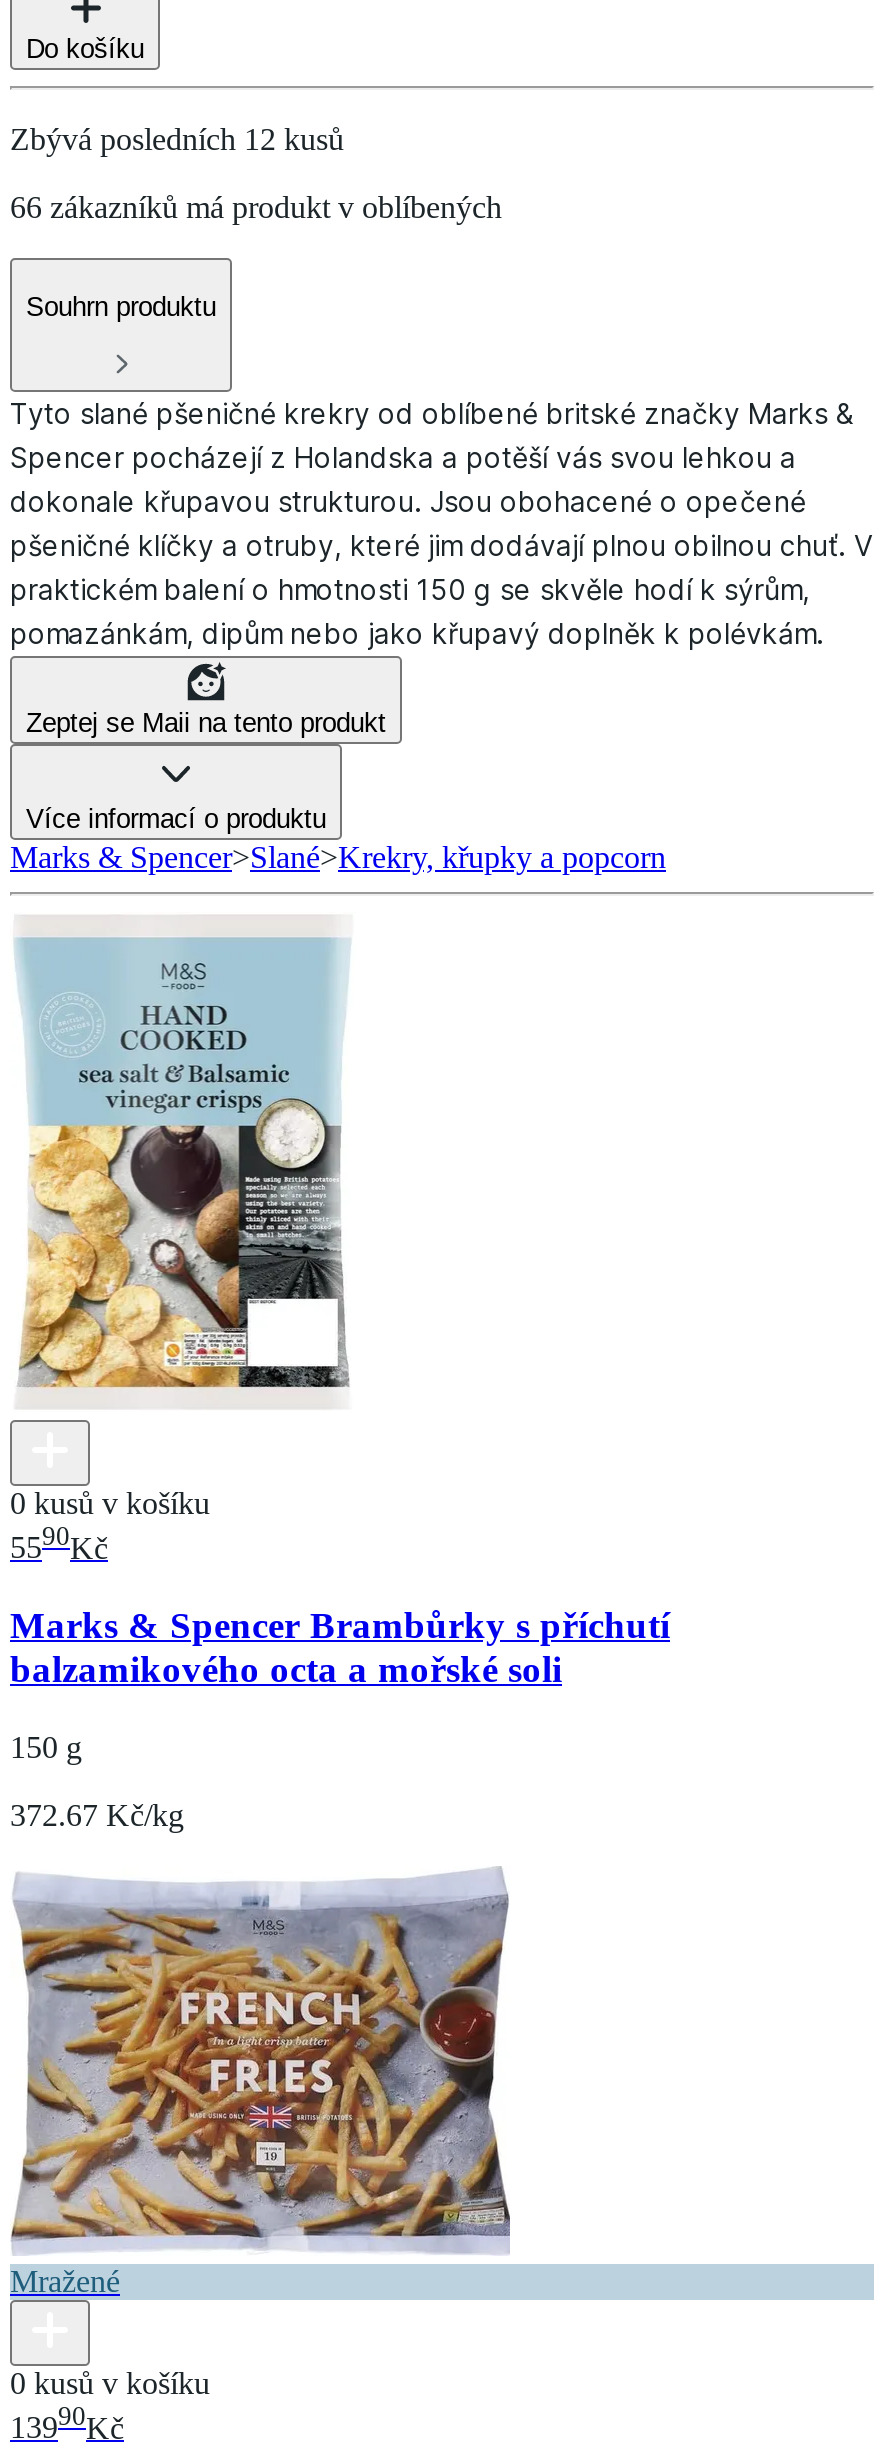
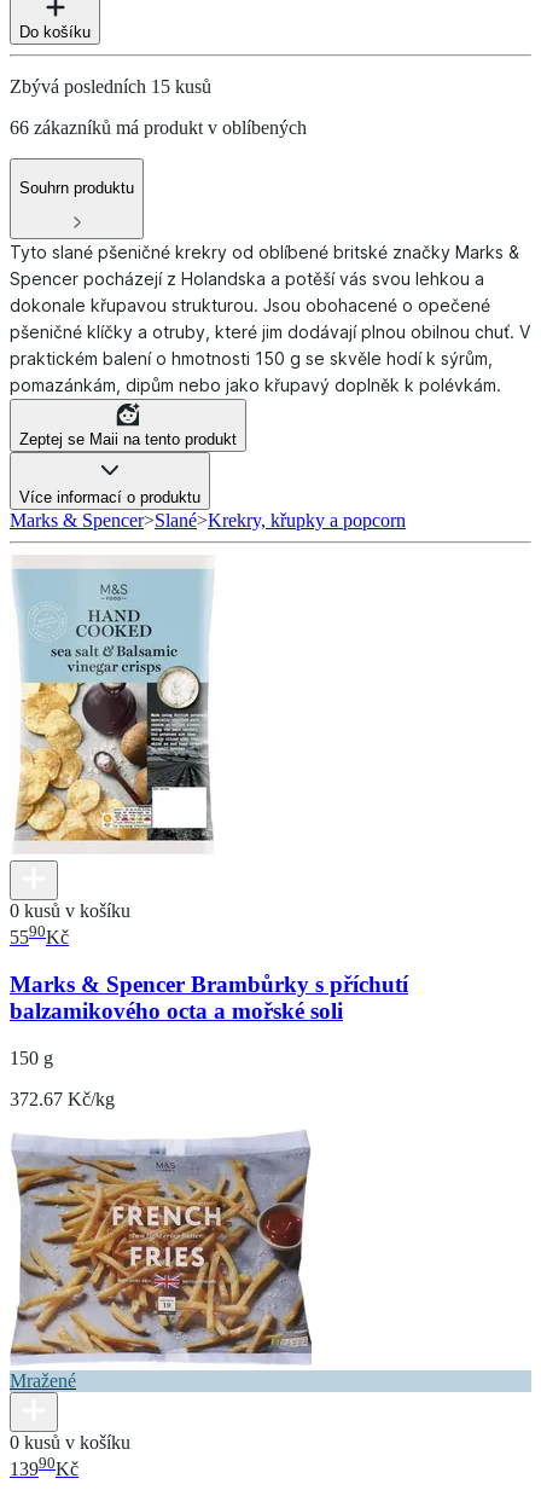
[10,123,344,157] Zbývá posledních 12 kusů -> [10,77,211,97] Zbývá posledních 15 kusů

